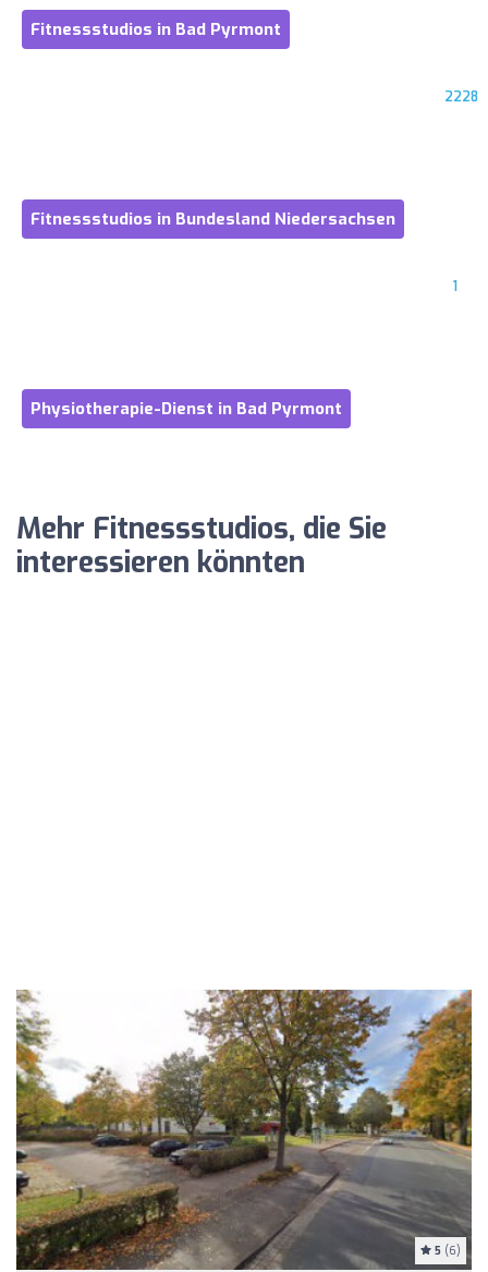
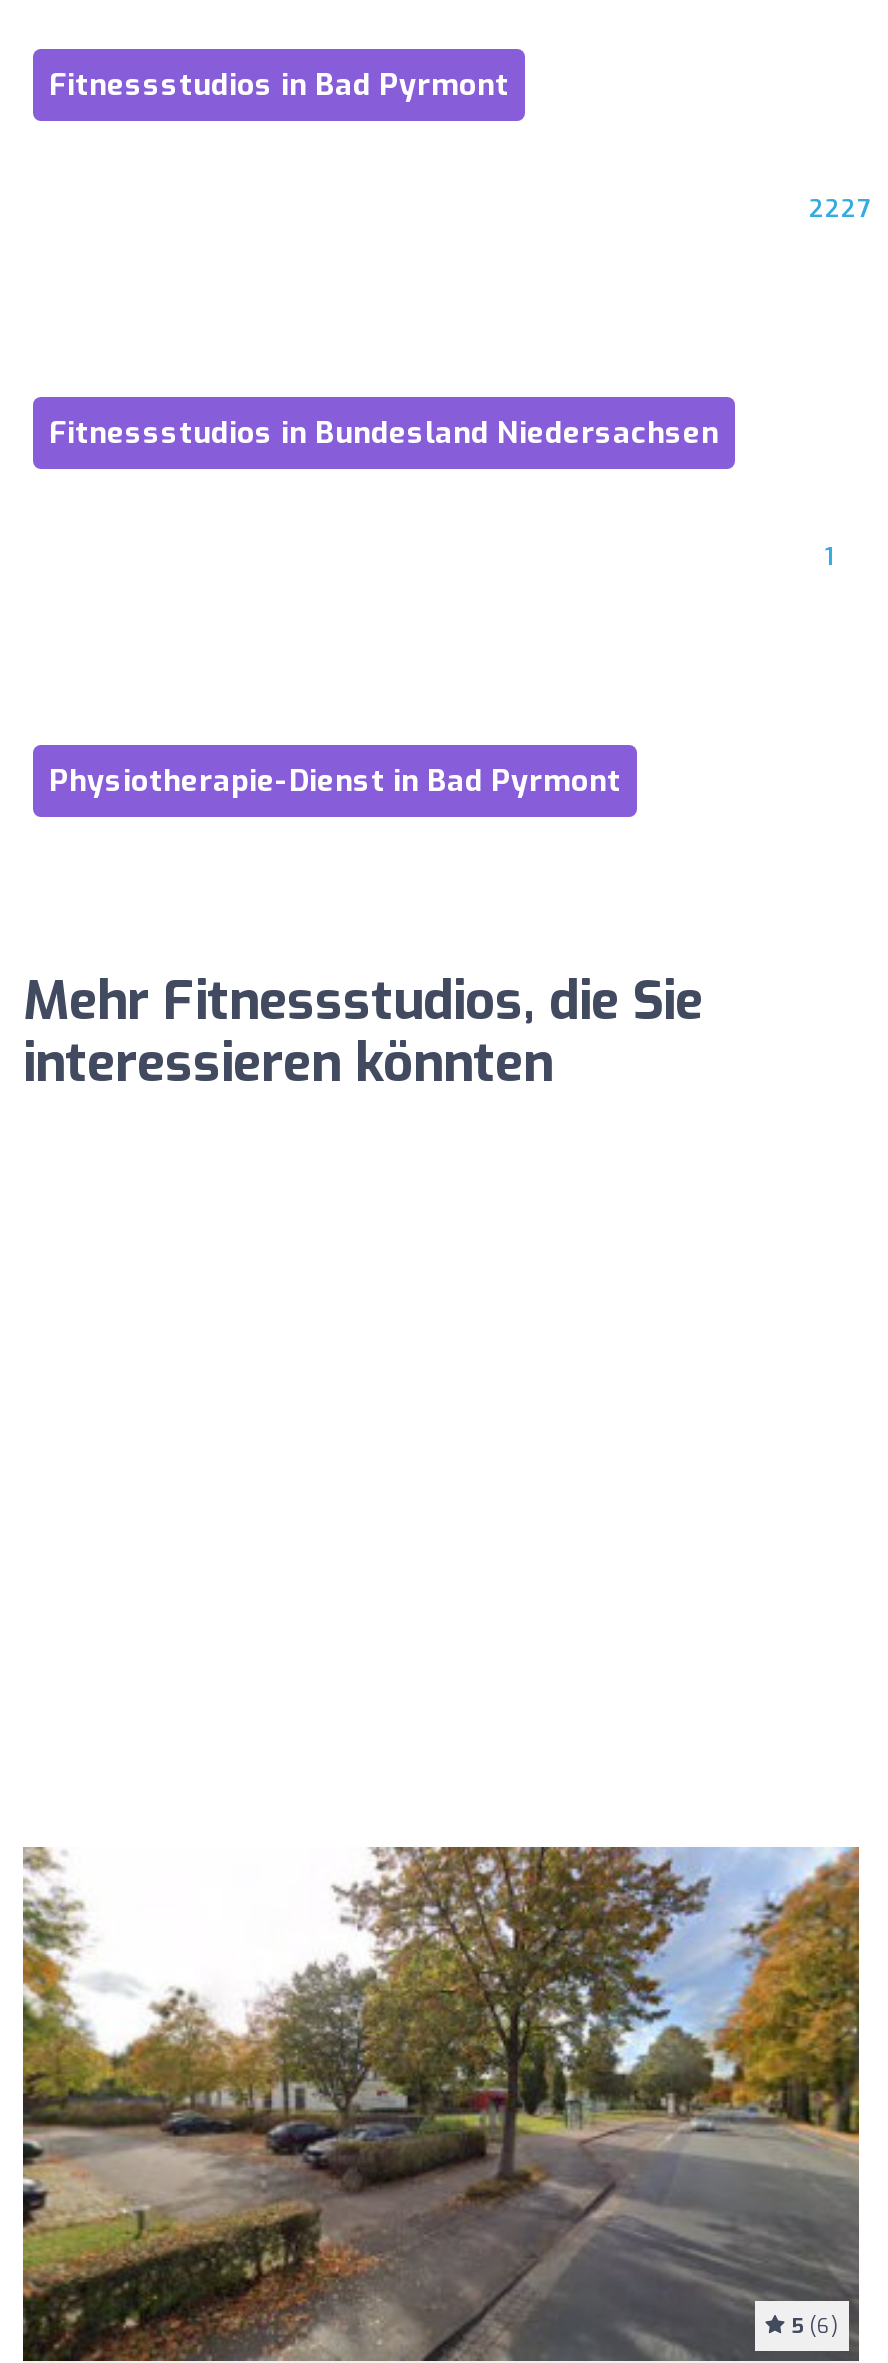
[444,88,478,106] 2228 -> [809,193,871,225] 2227

